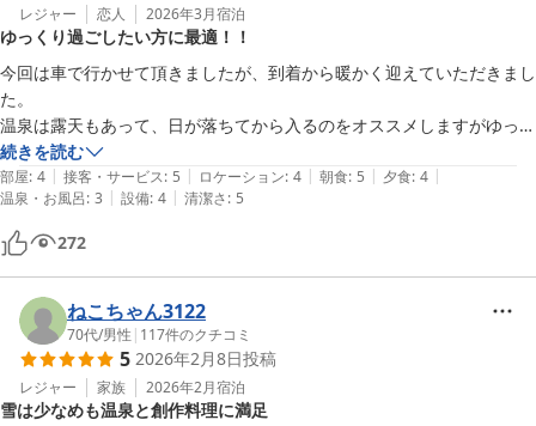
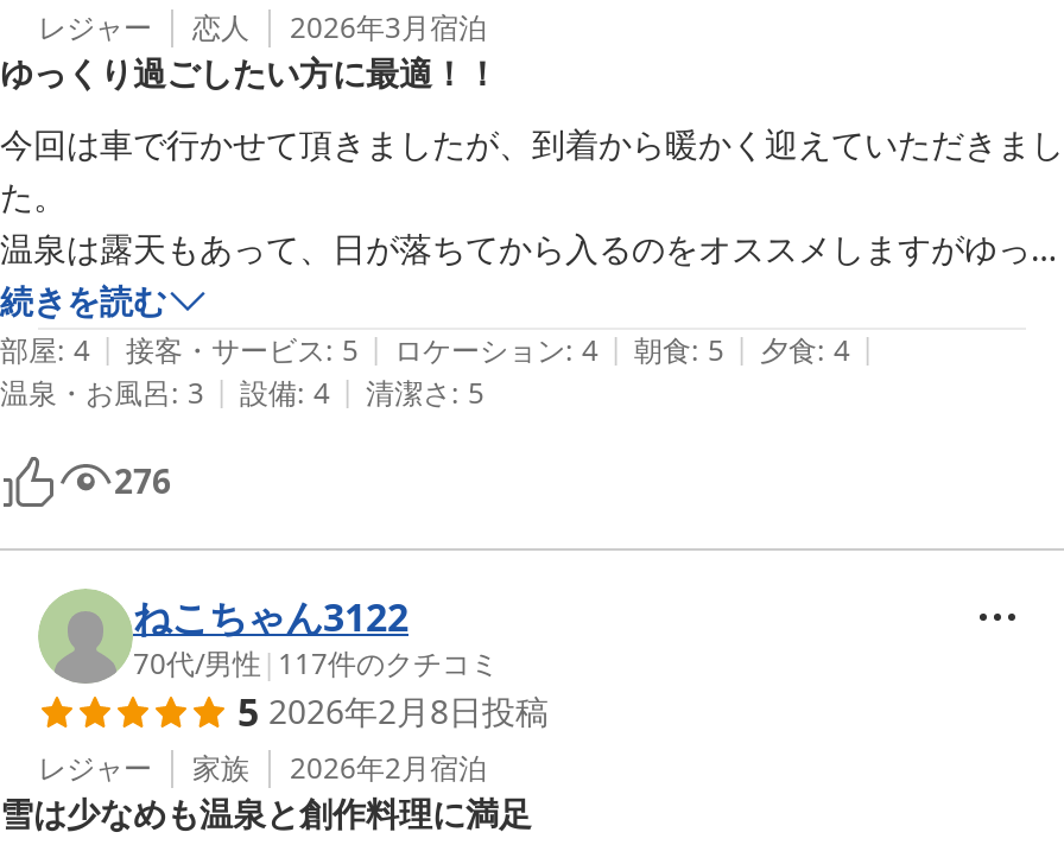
[57,231,86,254] 272 -> [114,458,171,503] 276

